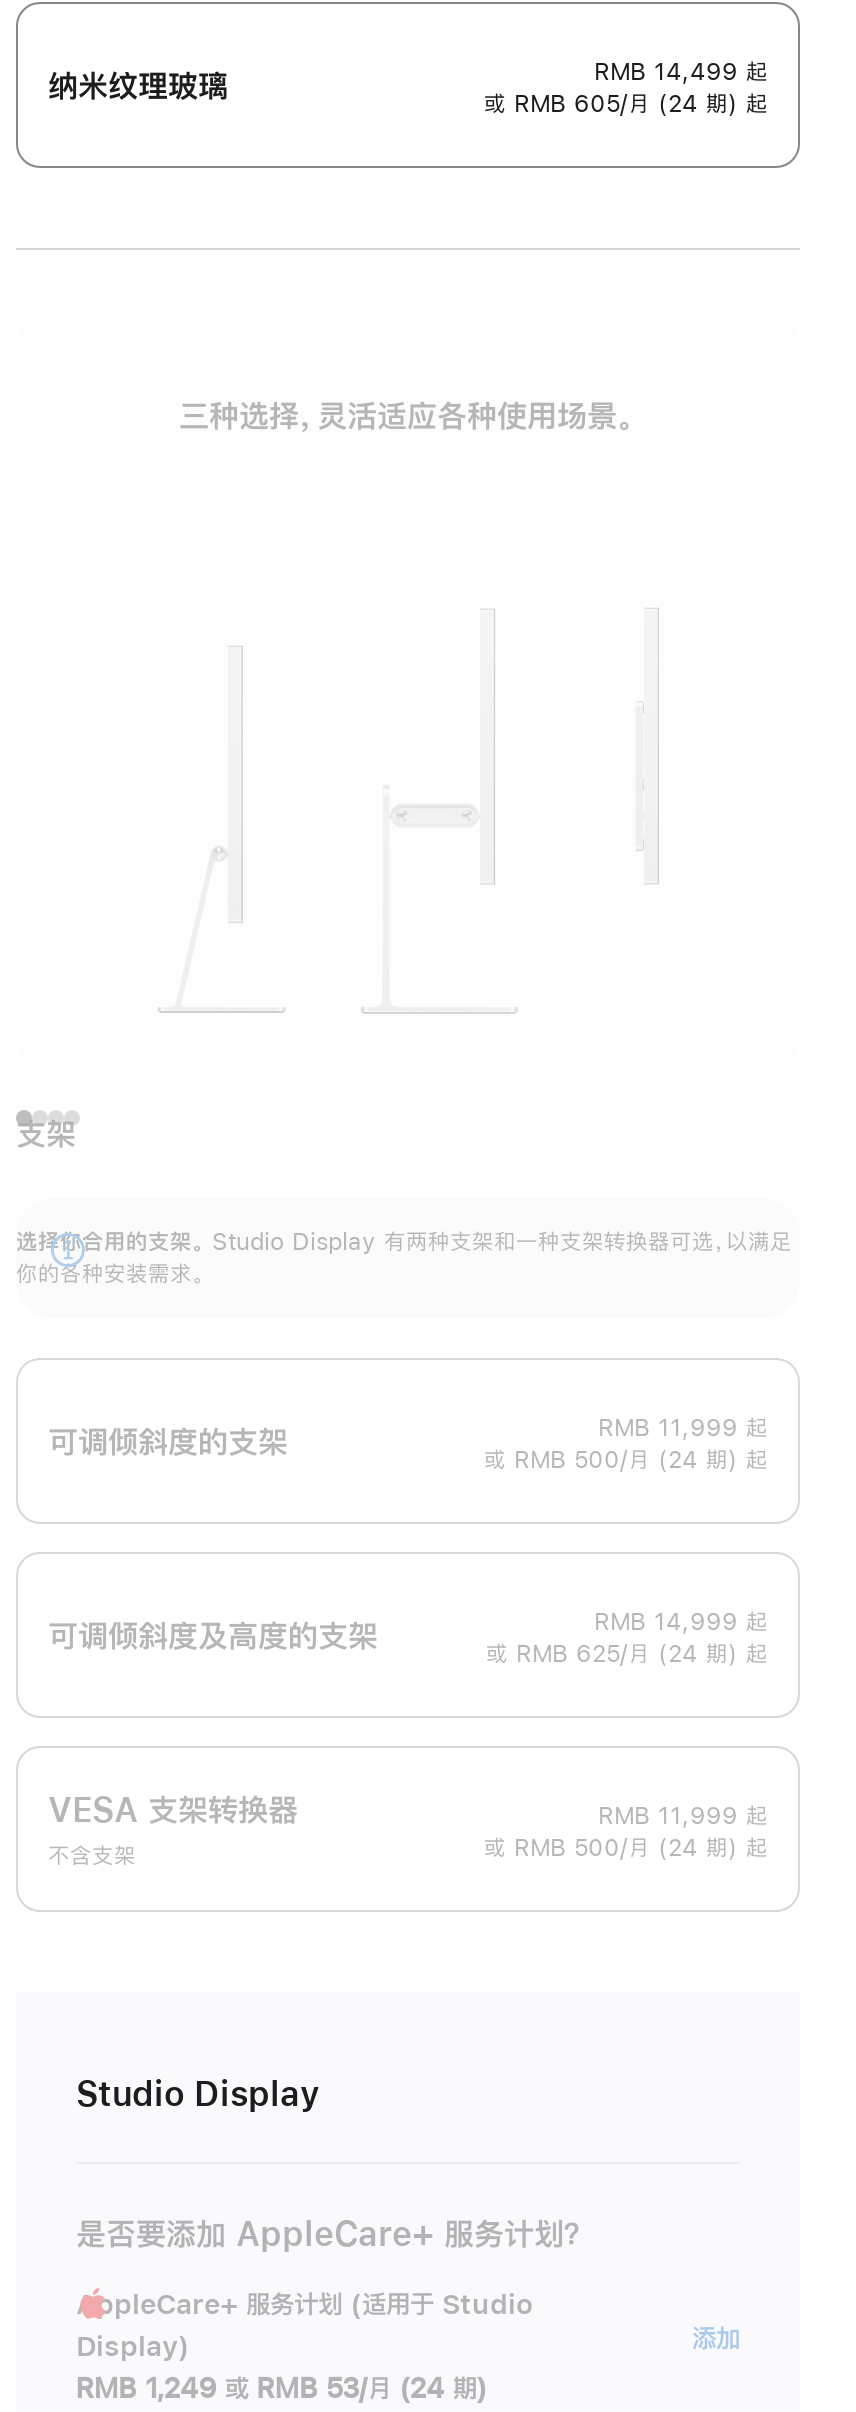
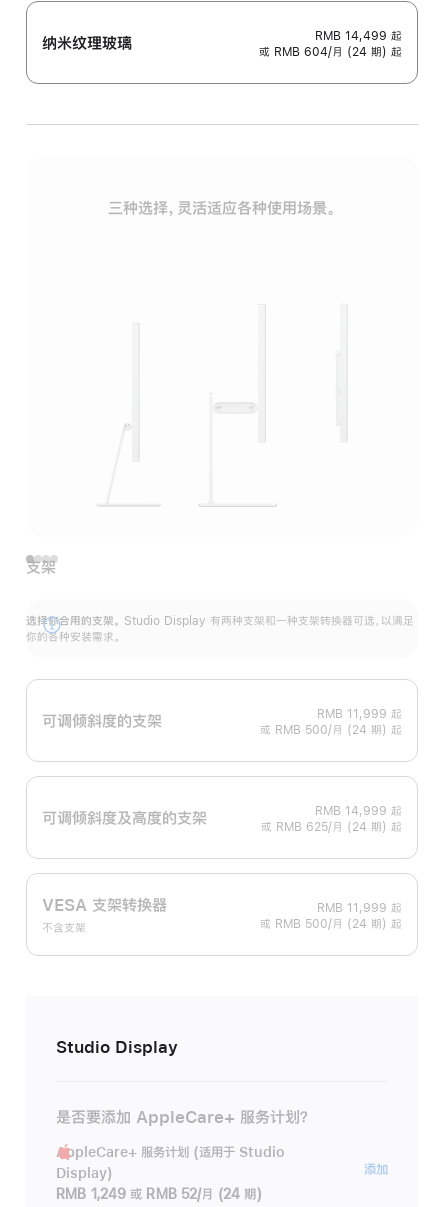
[484,92,768,116] 或 RMB 605/月 (24 期) 起 -> [259,46,402,58] 或 RMB 604/月 (24 期) 起
[76,2375,487,2403] RMB 1,249 或 RMB 53/月 (24 期) -> [56,1187,262,1201] RMB 1,249 或 RMB 52/月 (24 期)

